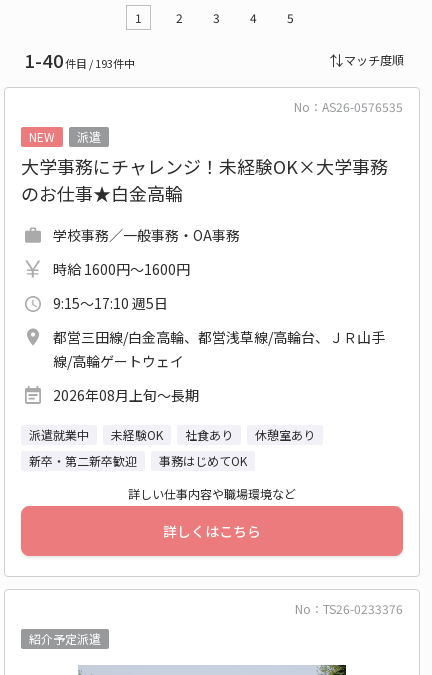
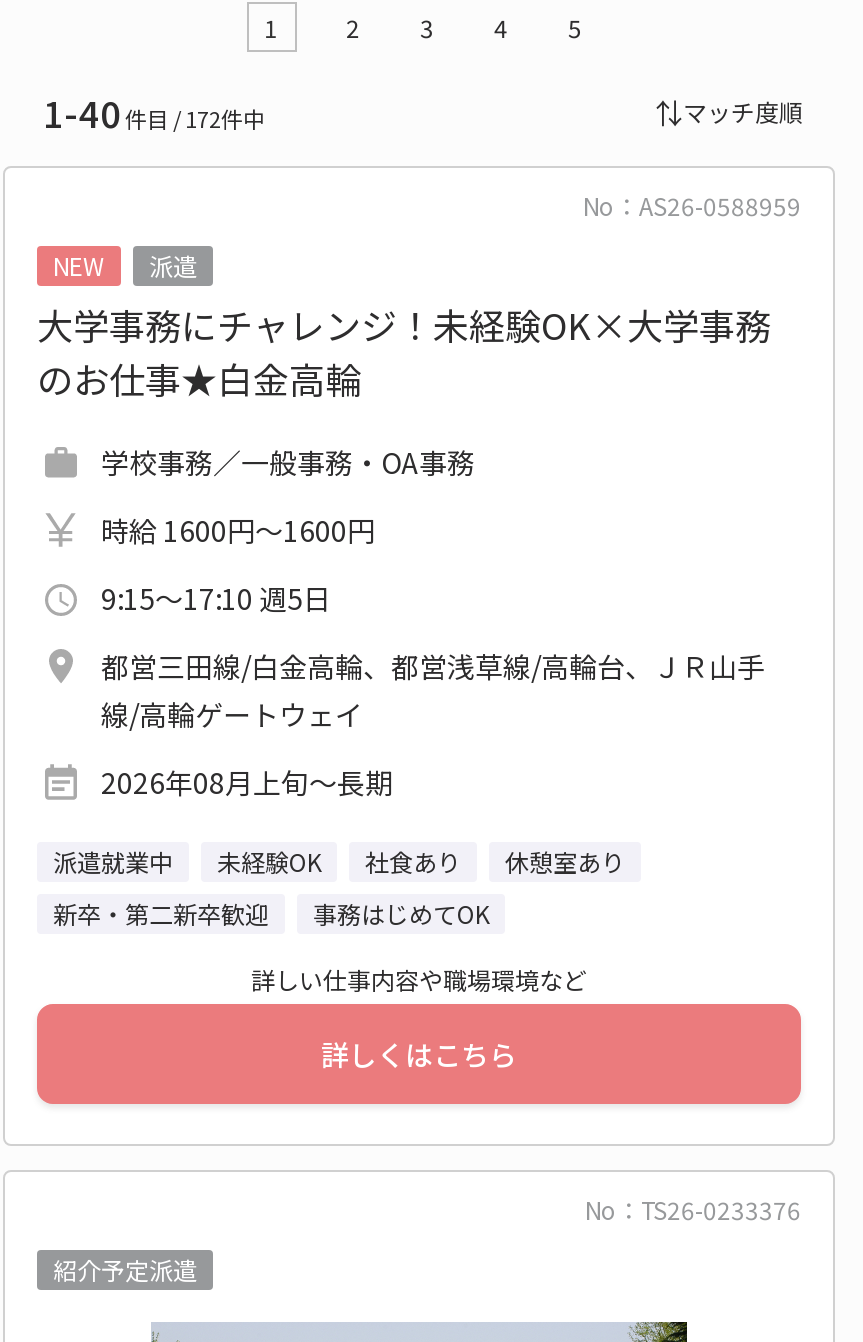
[24,47,135,73] 1-40 件目 / 193件中 -> [43,86,265,138] 1-40 件目 / 172件中
[294,98,403,115] No：AS26-0576535 -> [583,188,801,222] No：AS26-0588959

